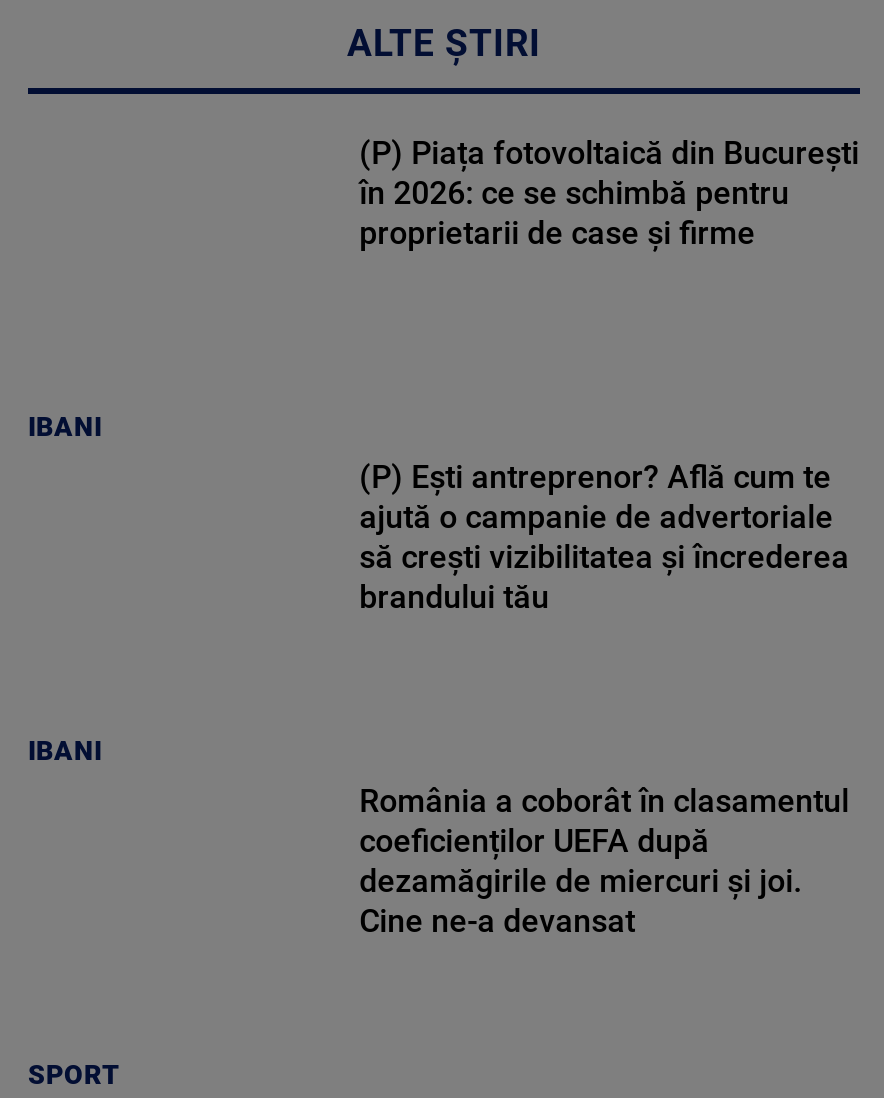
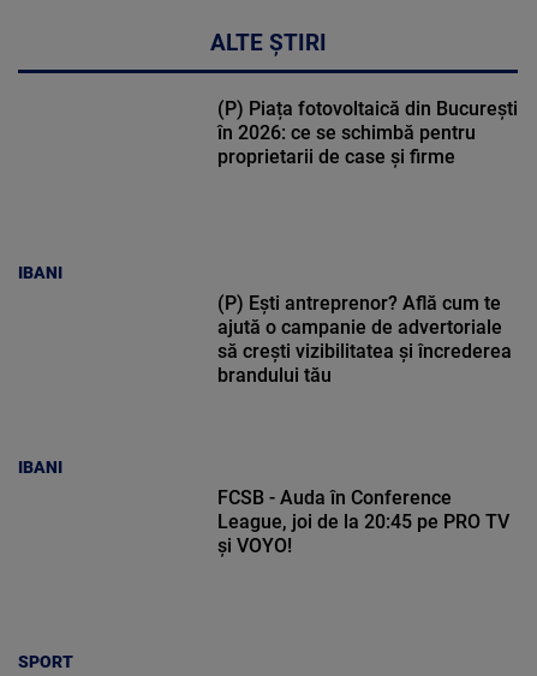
[359,782,849,940] România a coborât în clasamentul | coeficienților UEFA după | dezamăgirile de miercuri și joi. | Cine ne-a devansat -> [217,486,509,557] FCSB - Auda în Conference | League, joi de la 20:45 pe PRO TV | și VOYO!

